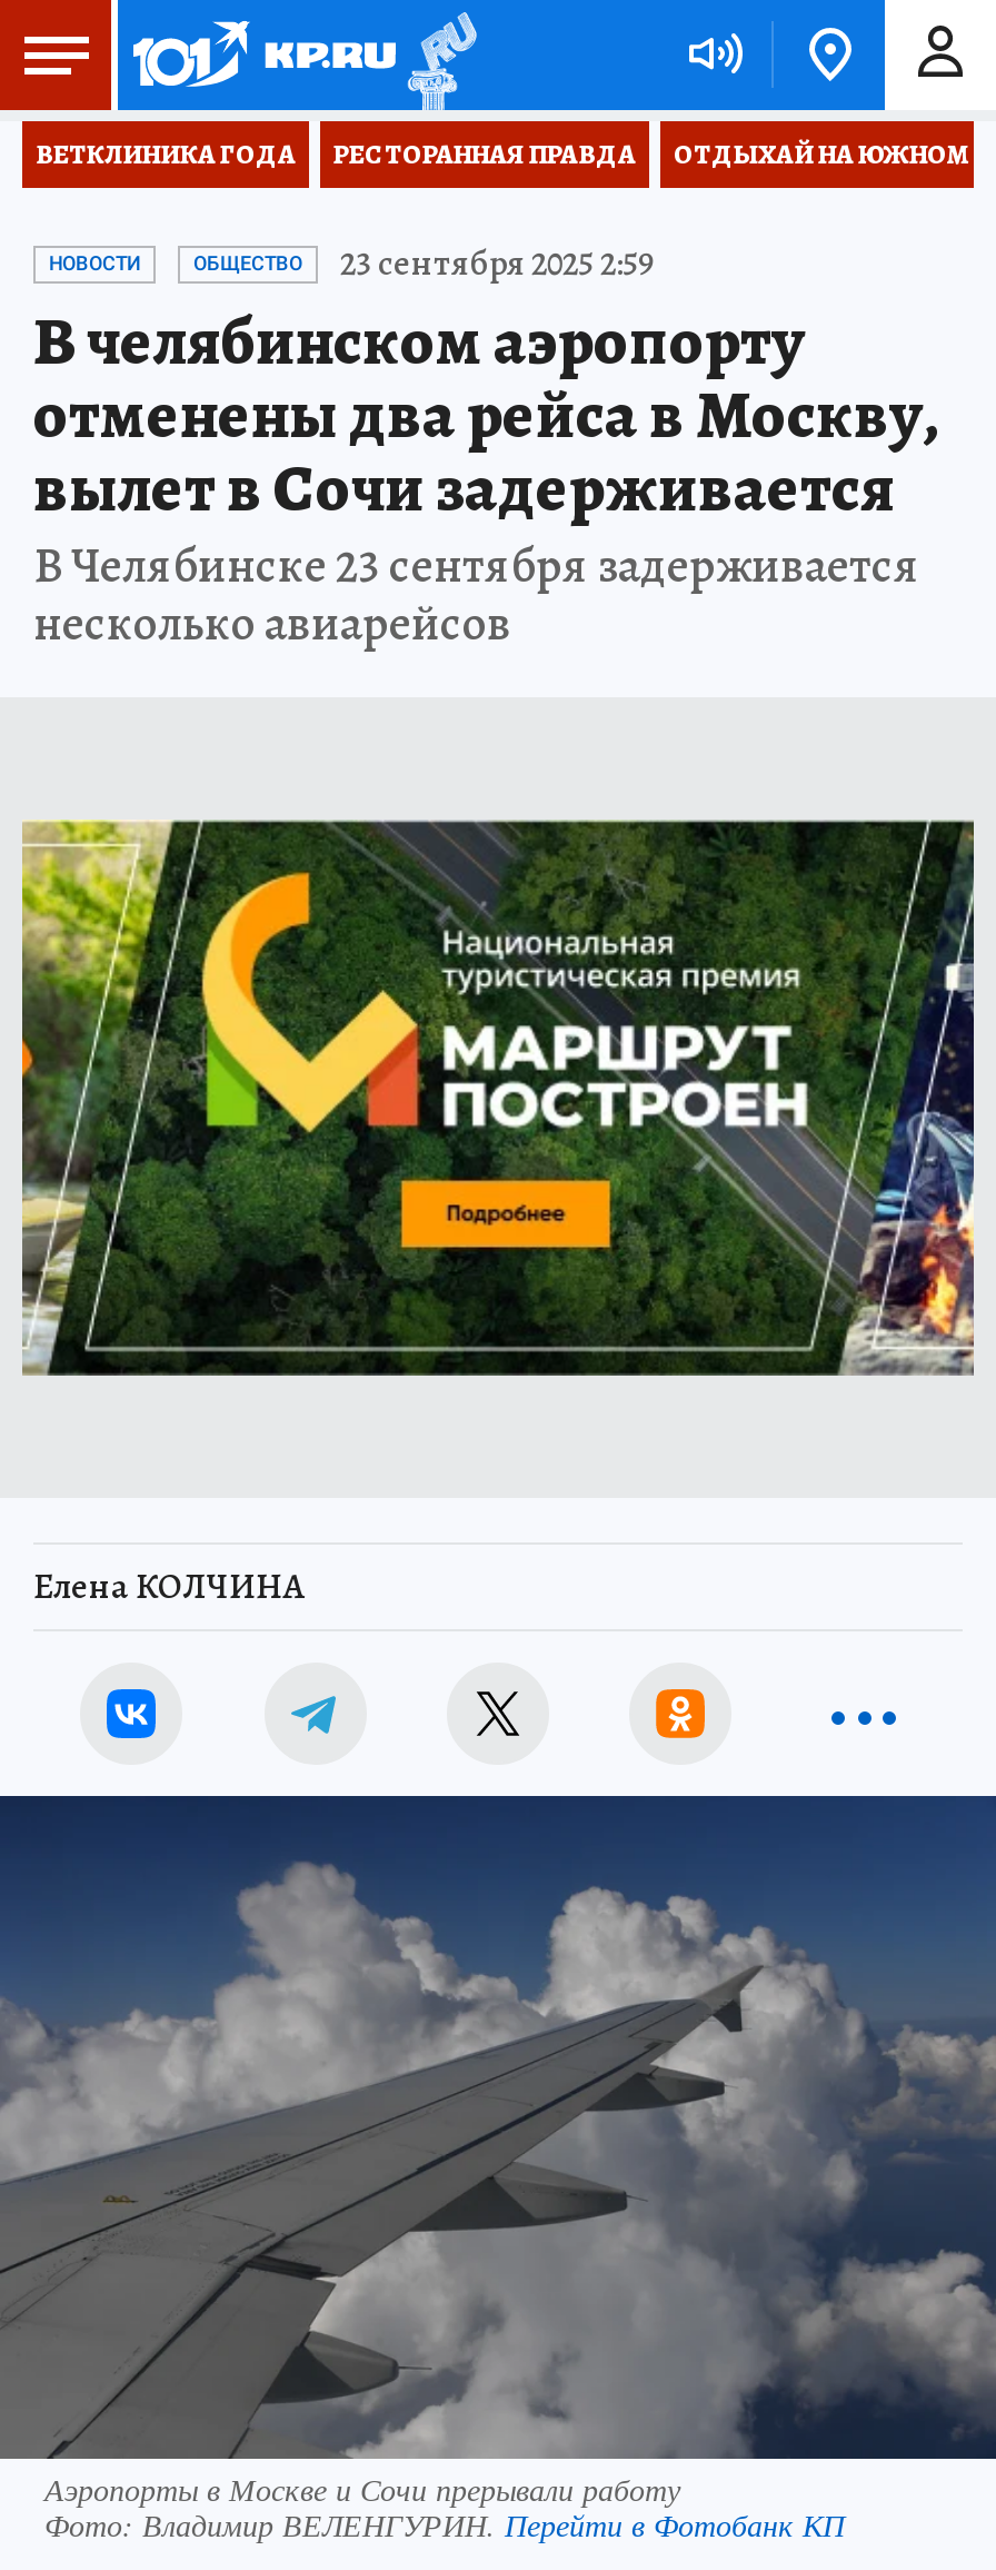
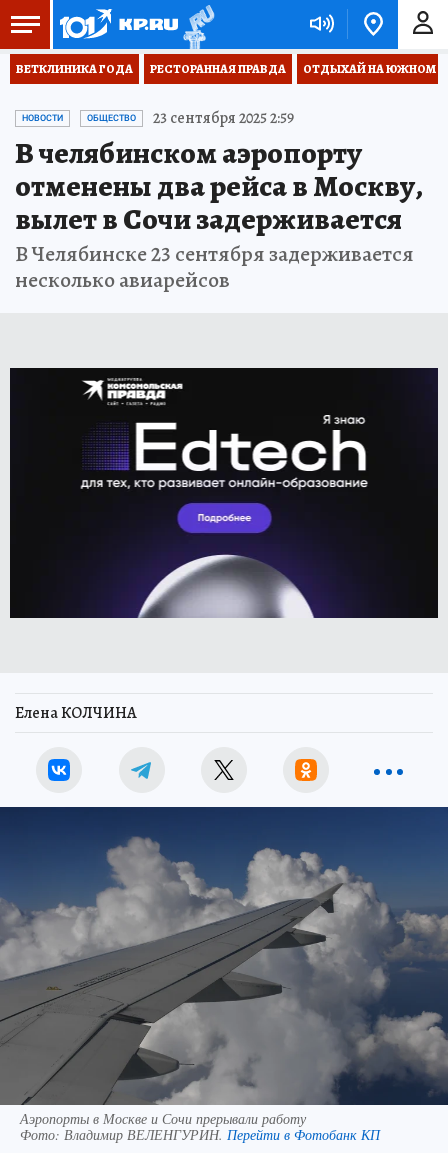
[20,820,976,1378] [image] -> [9,367,439,618] [image]

